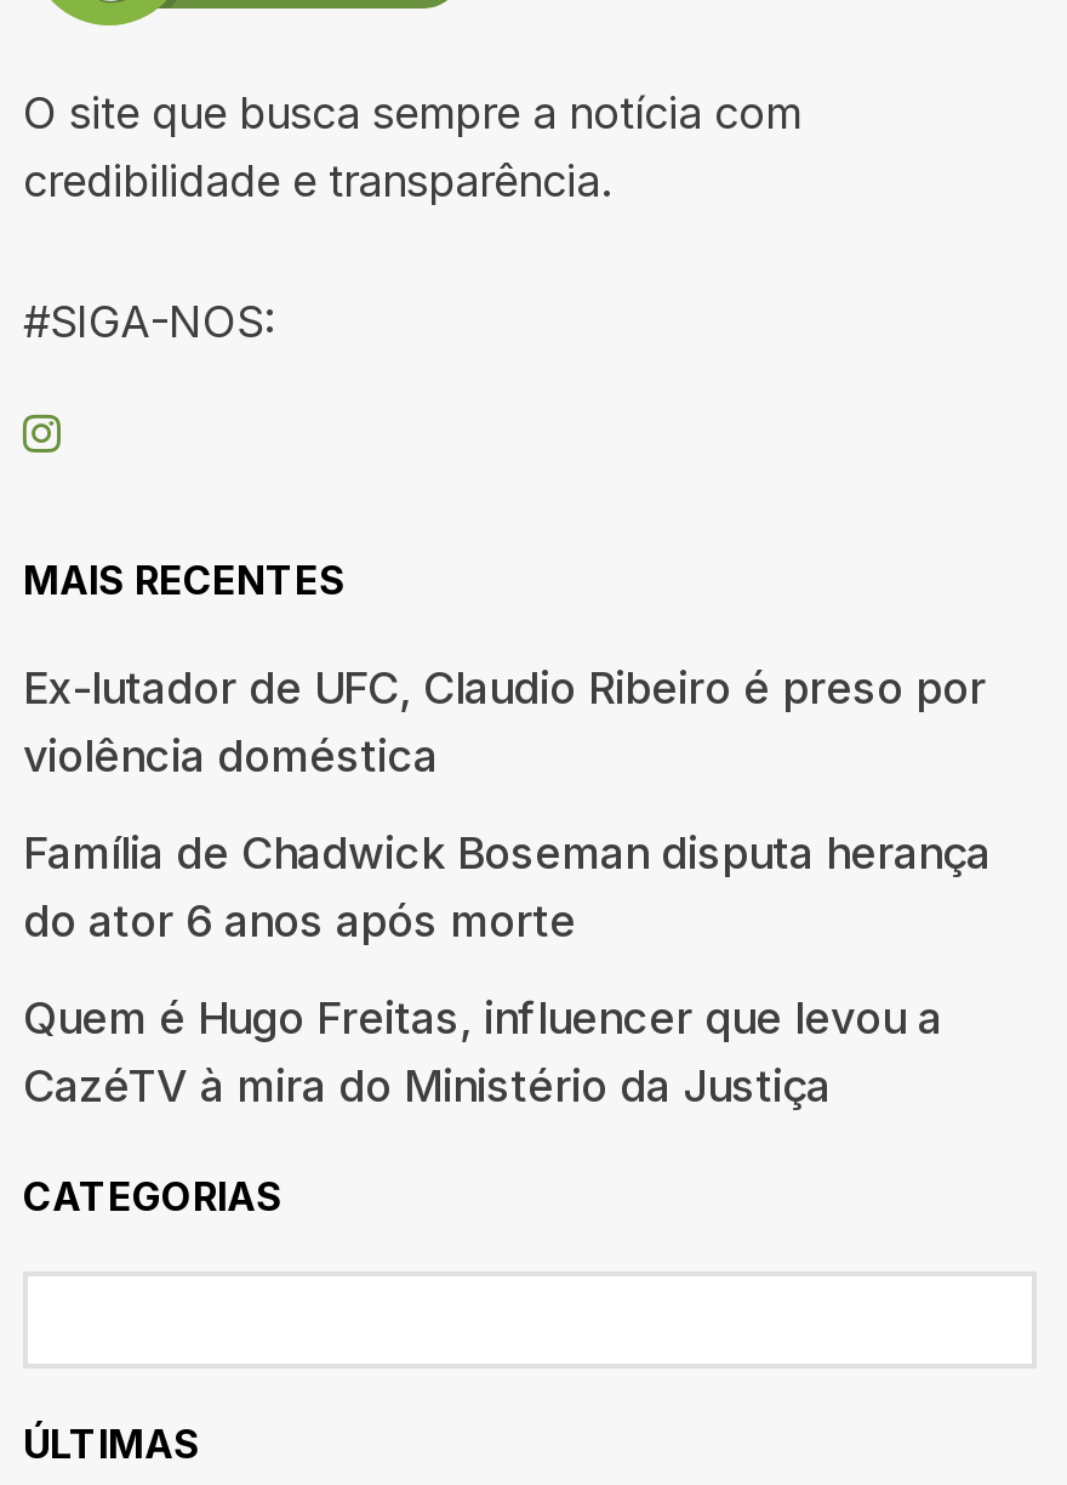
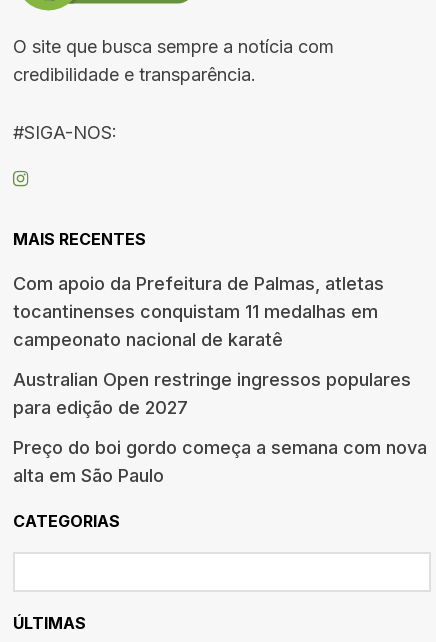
[23,662,986,781] Ex-lutador de UFC, Claudio Ribeiro é preso por | violência doméstica -> [13,273,384,350] Com apoio da Prefeitura de Palmas, atletas | tocantinenses conquistam 11 medalhas em | campeonato nacional de karatê
[23,827,991,946] Família de Chadwick Boseman disputa herança | do ator 6 anos após morte -> [13,369,411,418] Australian Open restringe ingressos populares | para edição de 2027
[23,992,942,1111] Quem é Hugo Freitas, influencer que levou a | CazéTV à mira do Ministério da Justiça -> [13,437,427,486] Preço do boi gordo começa a semana com nova | alta em São Paulo

